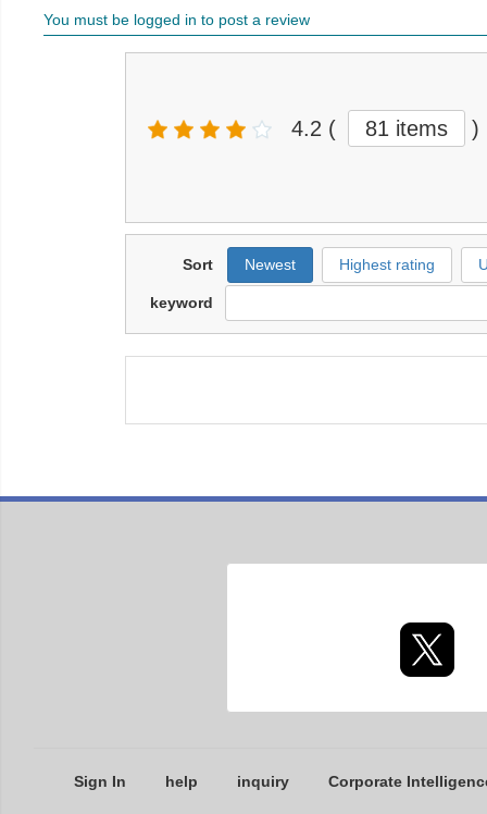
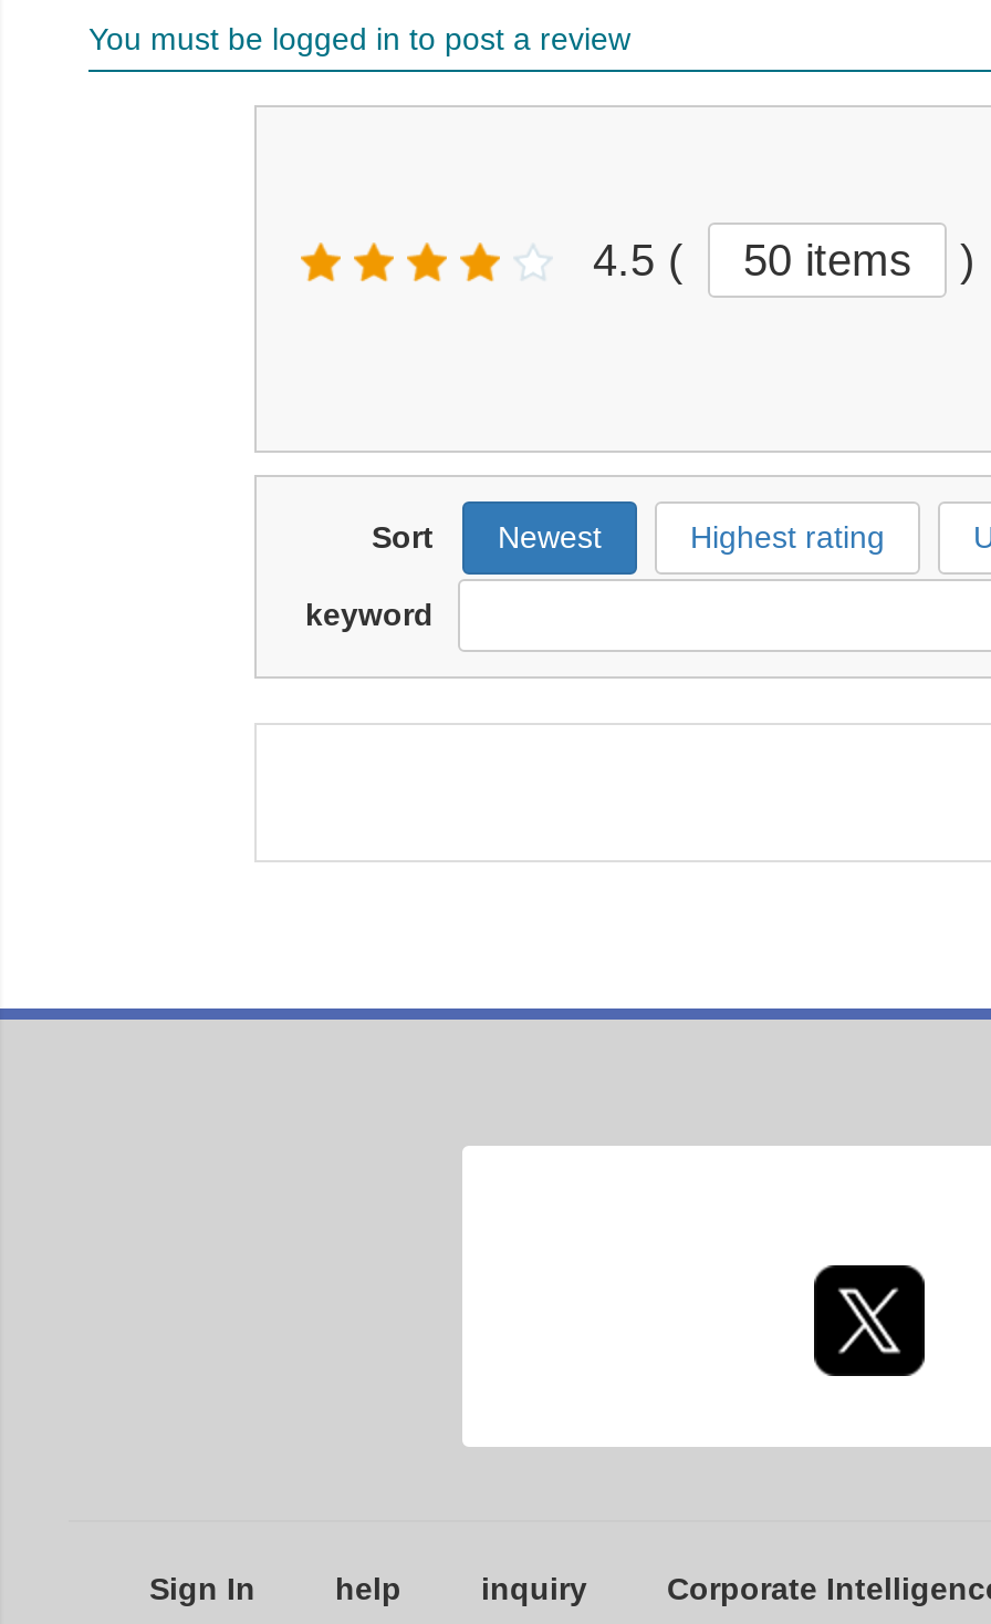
[285,116,342,140] 4.2 ( -> [580,235,697,284] 4.5 (
[365,116,448,140] 81 items -> [743,235,911,284] 50 items

